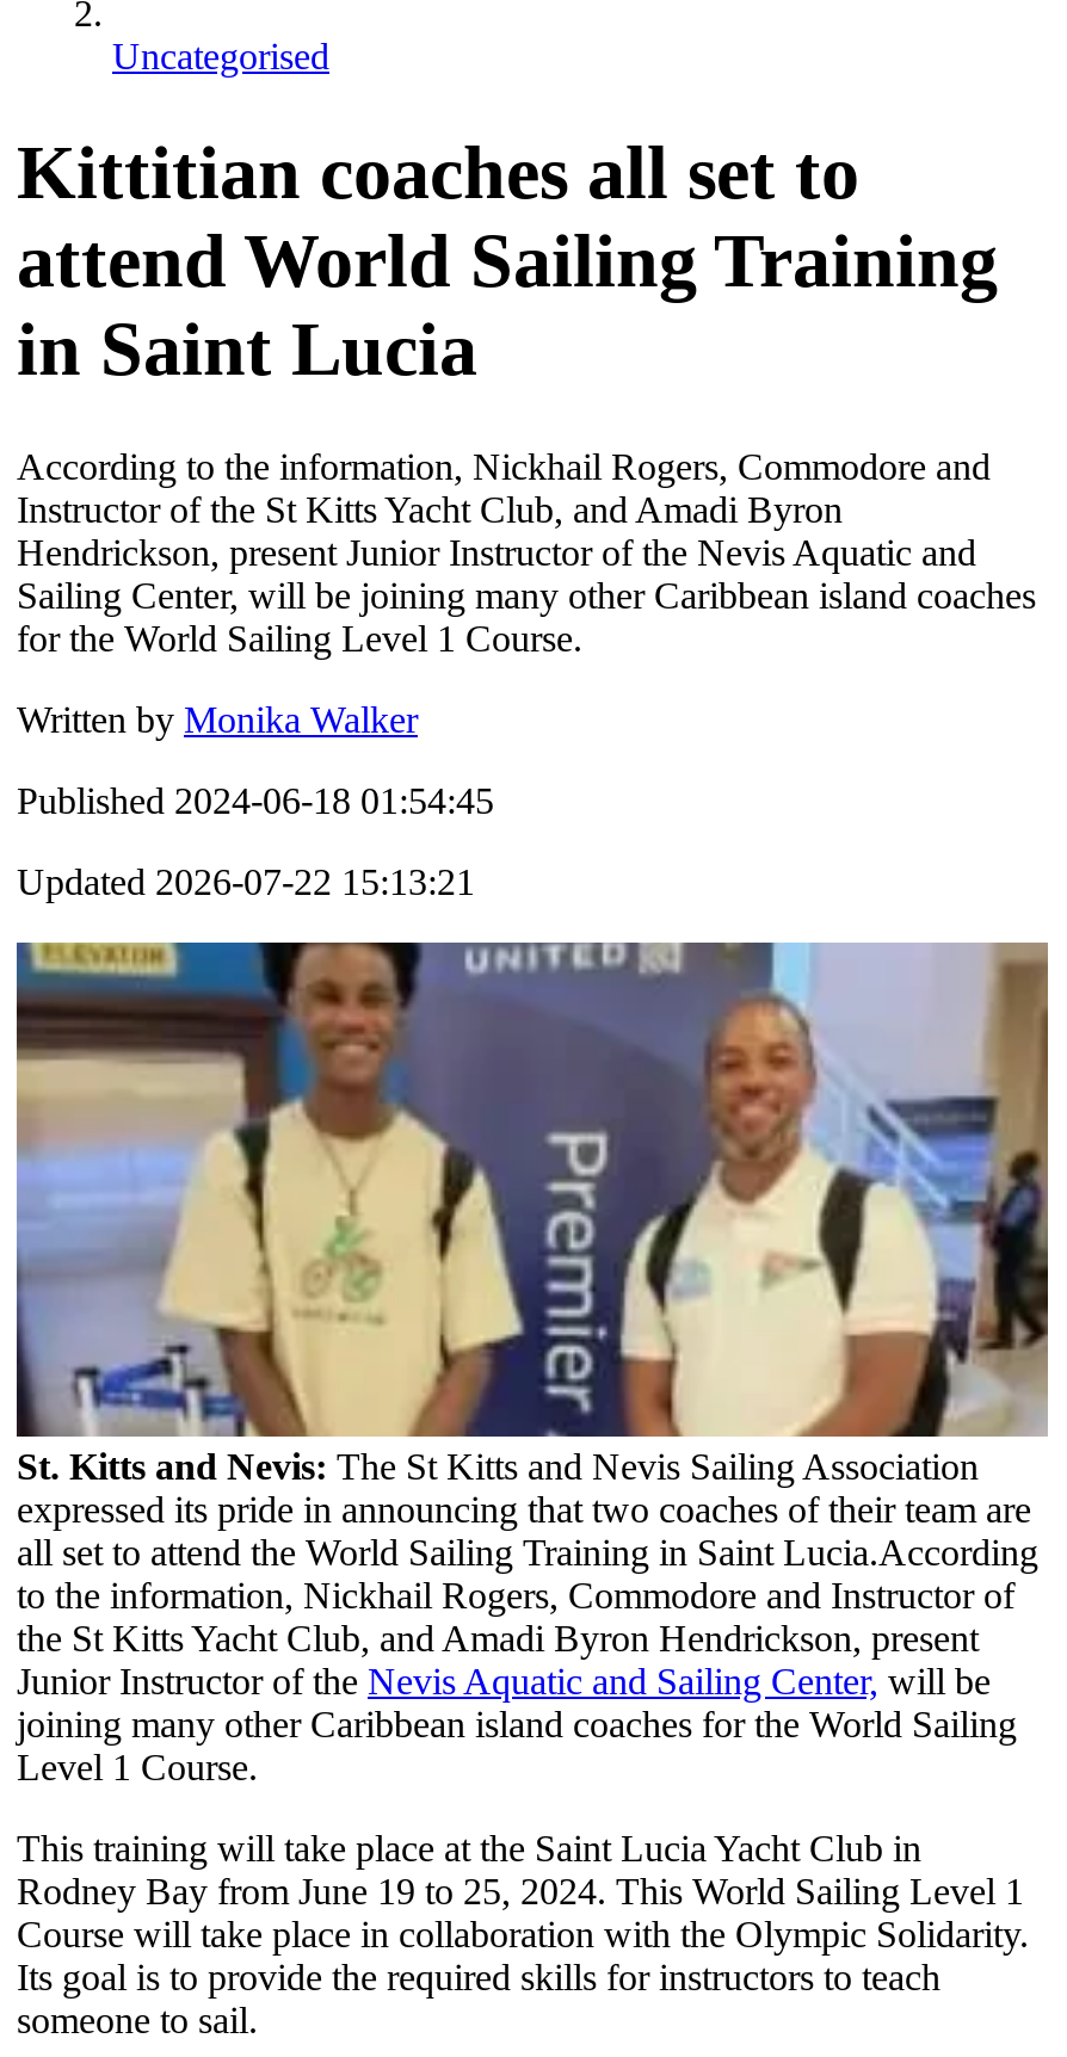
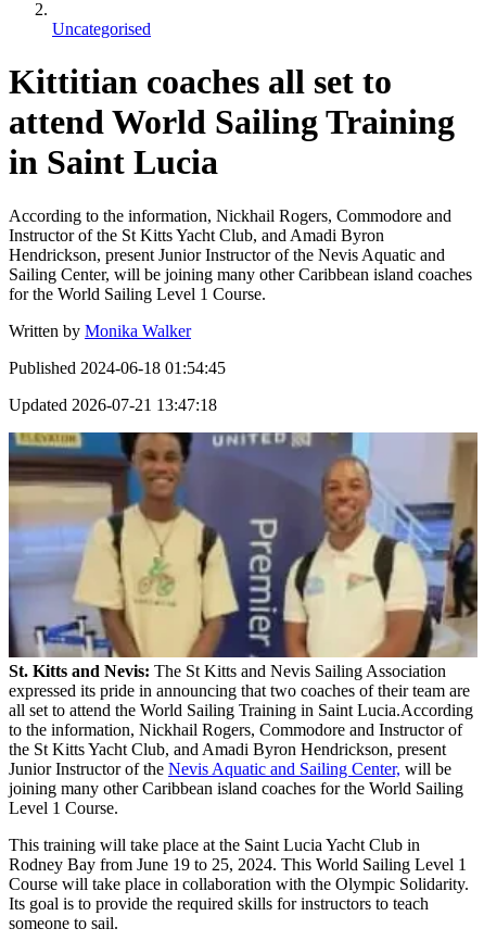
[17,861,475,901] Updated 2026-07-22 15:13:21 -> [9,395,217,414] Updated 2026-07-21 13:47:18

